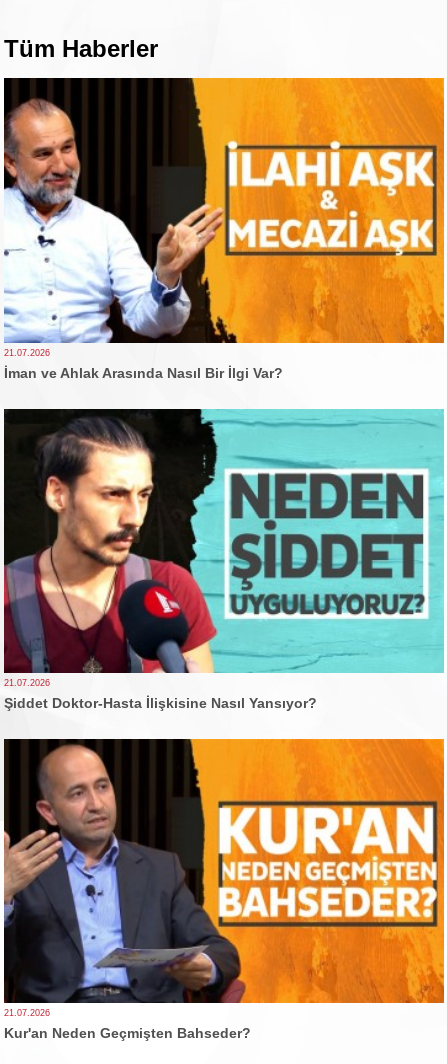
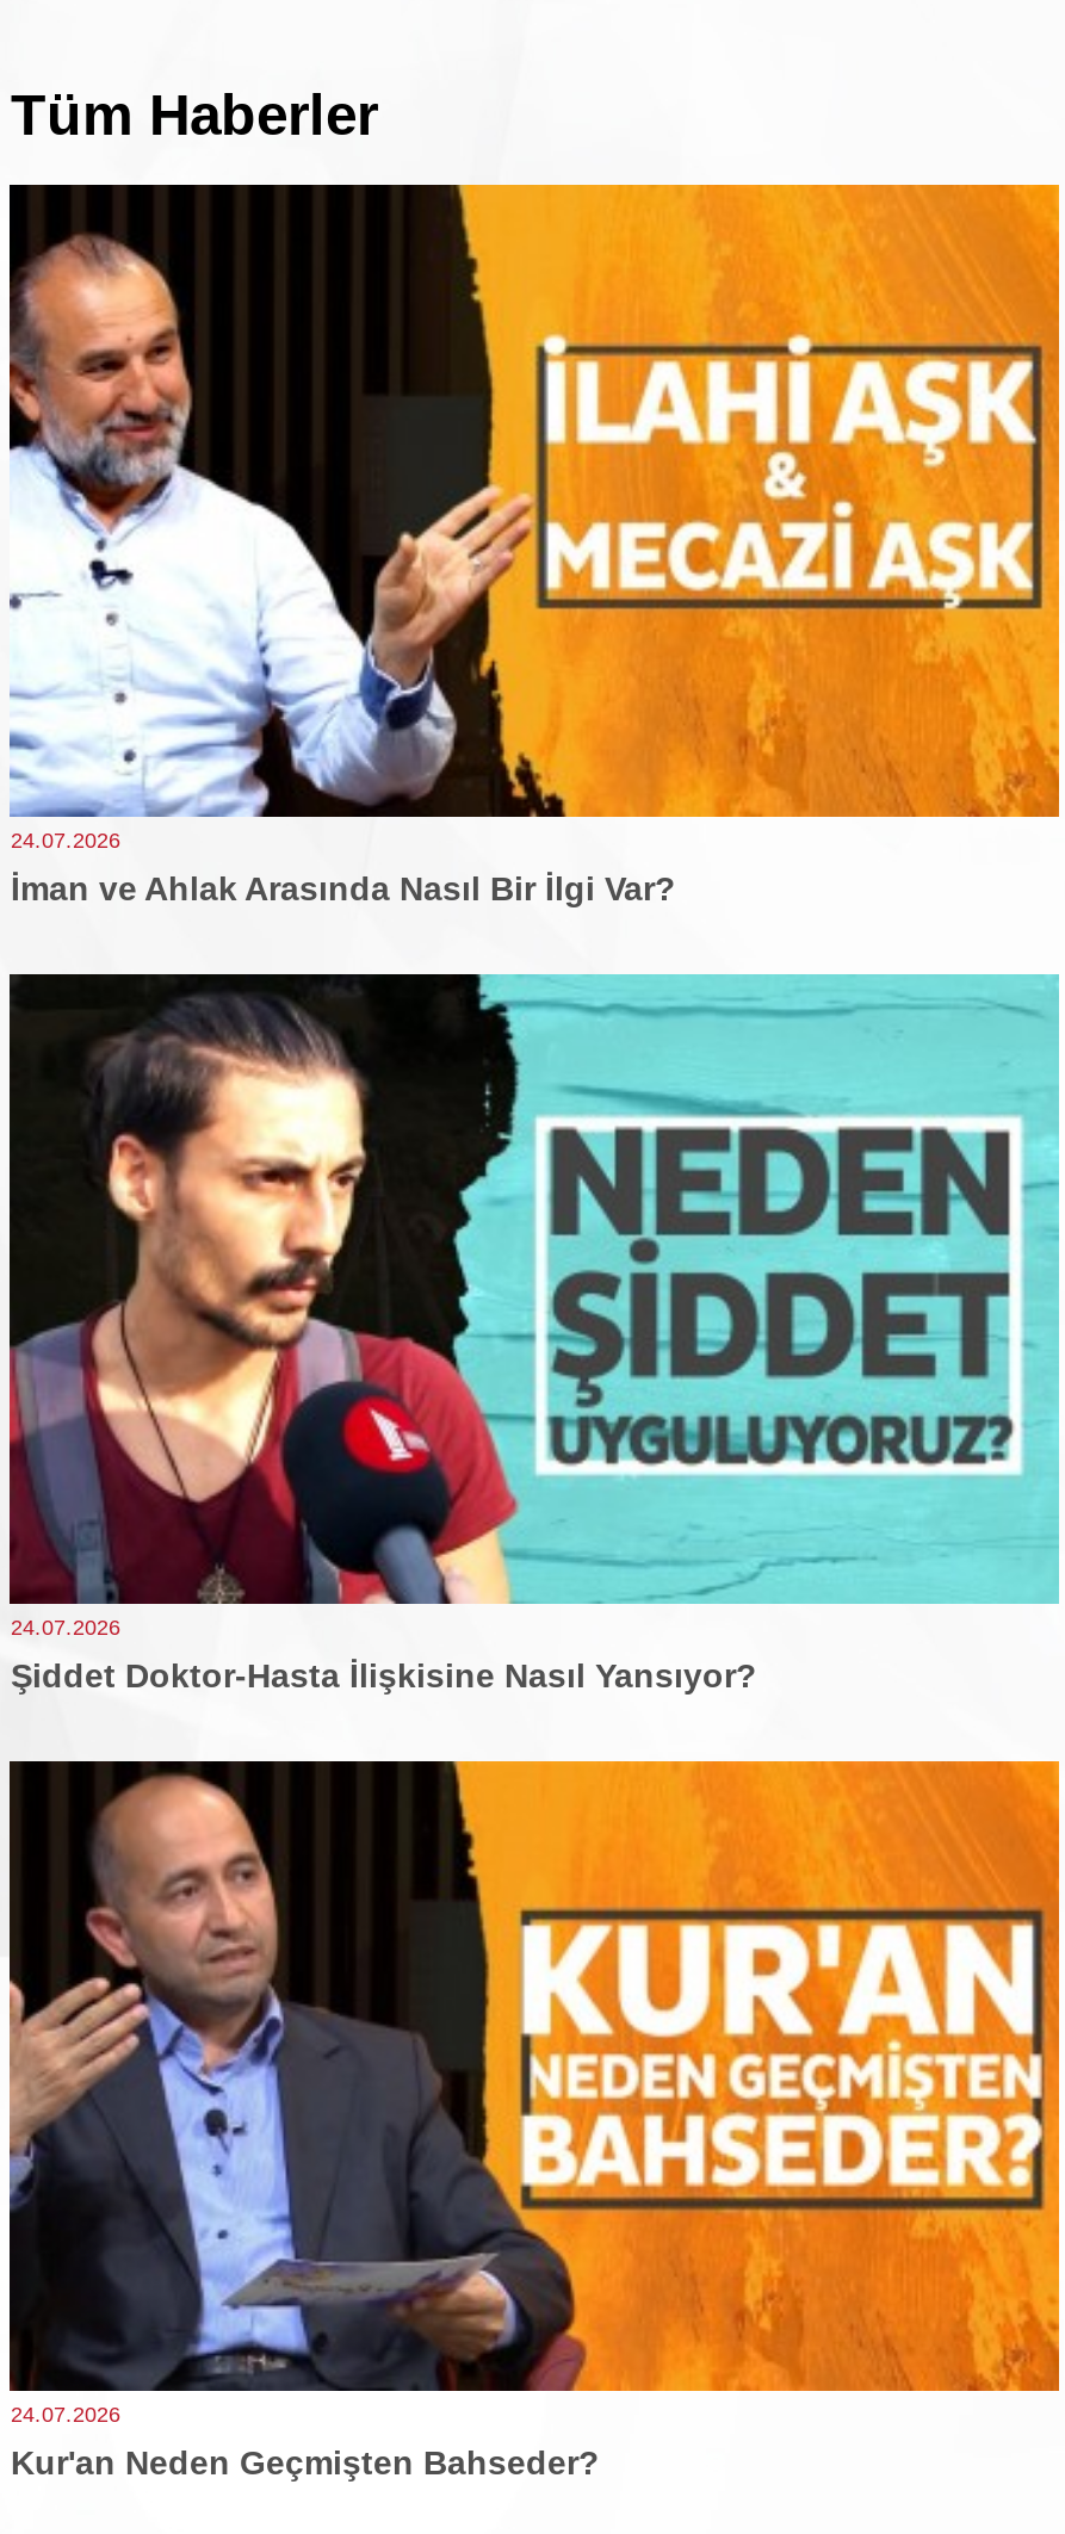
[4,348,50,358] 21.07.2026 -> [11,828,120,852] 24.07.2026
[4,678,50,688] 21.07.2026 -> [11,1616,120,1640] 24.07.2026
[4,1008,50,1018] 21.07.2026 -> [11,2404,120,2428] 24.07.2026

